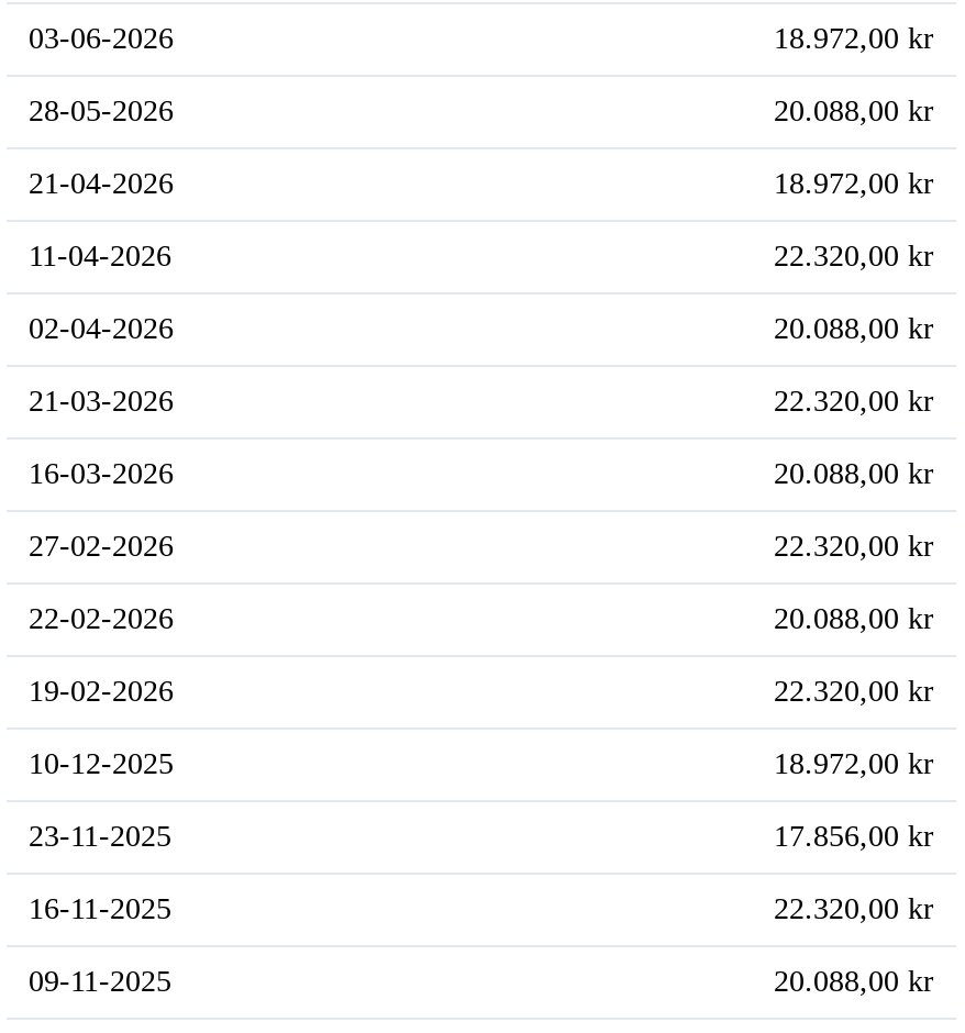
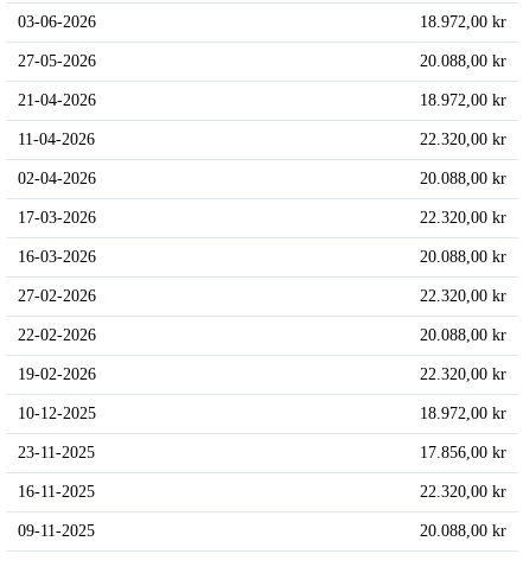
[29,94,174,127] 28-05-2026 -> [18,52,96,70] 27-05-2026
[29,384,174,417] 21-03-2026 -> [18,209,96,226] 17-03-2026

